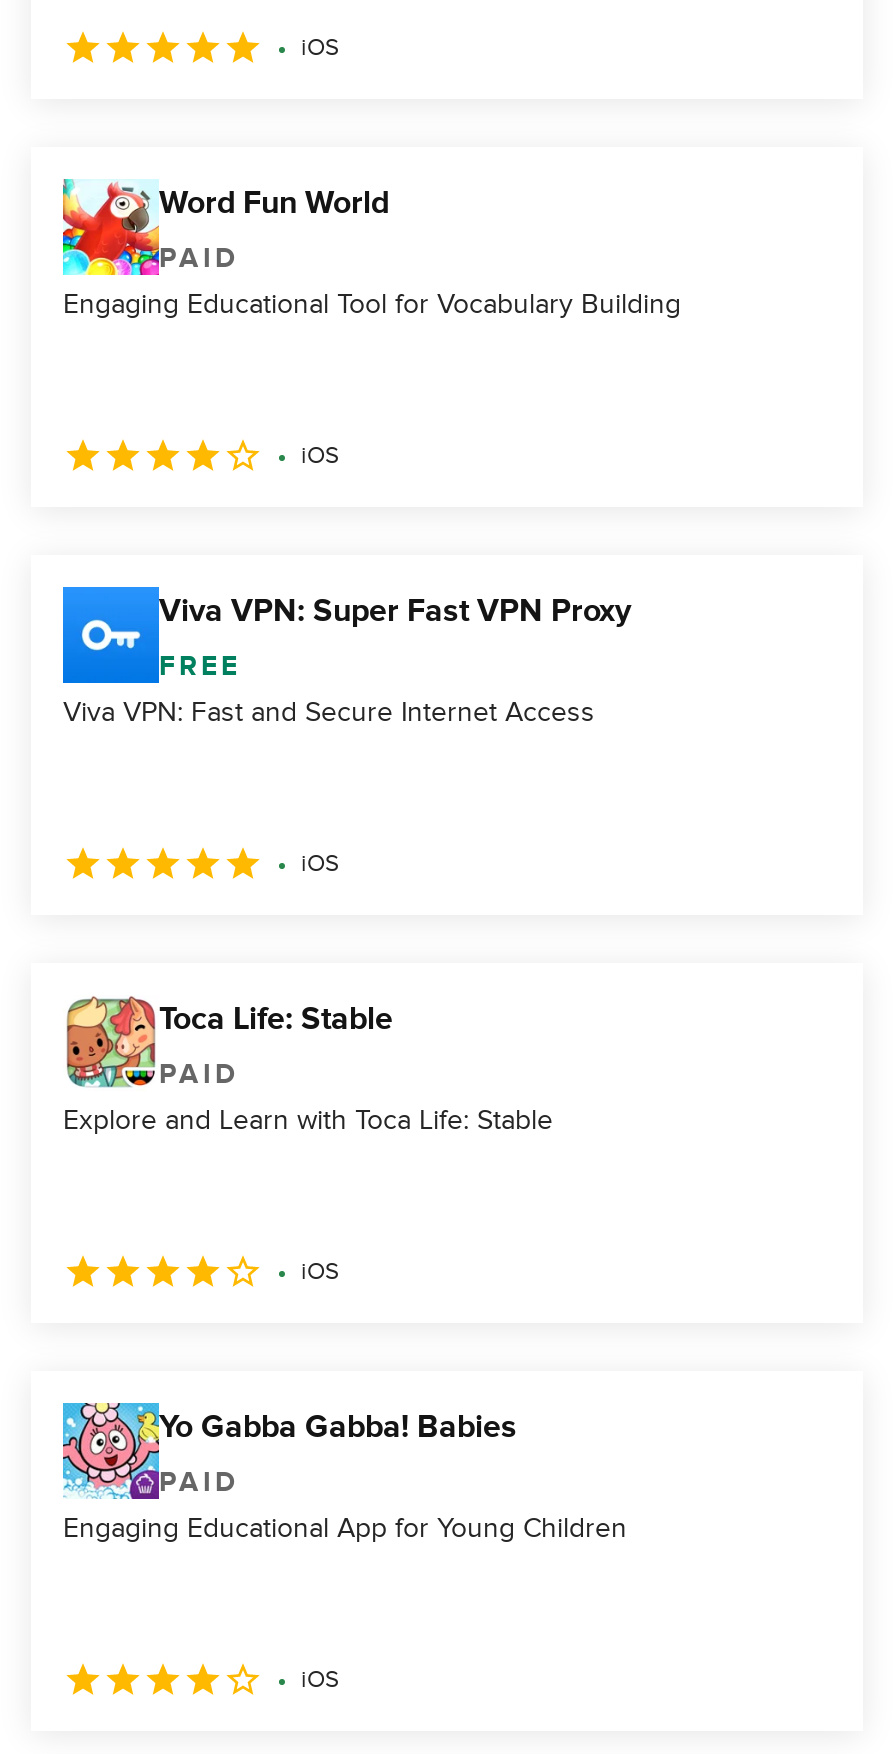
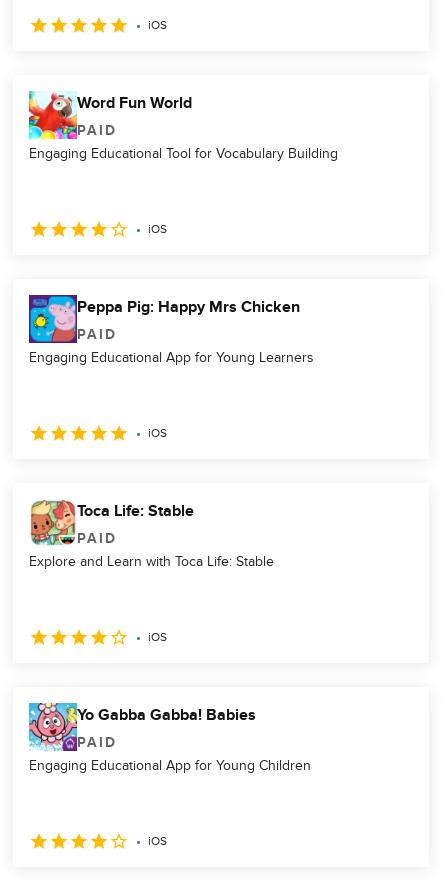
[61,585,631,729] [image] | Viva VPN: Super Fast VPN Proxy | FREE | Viva VPN: Fast and Secure Internet Access -> [28,294,314,366] [image] | Peppa Pig: Happy Mrs Chicken | PAID | Engaging Educational App for Young Learners

